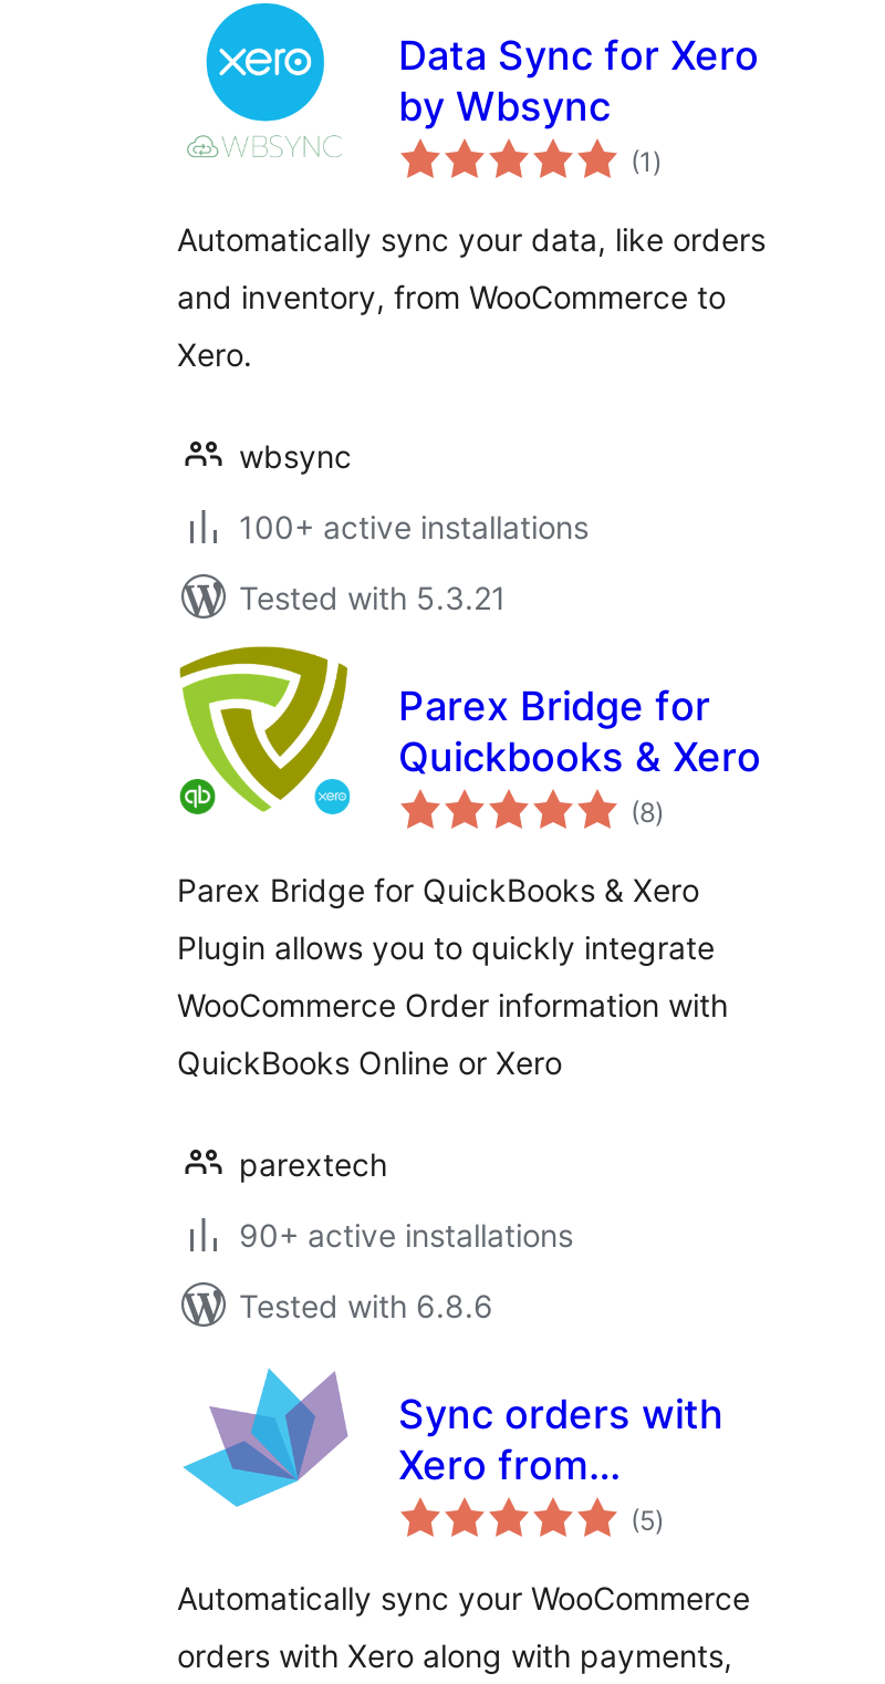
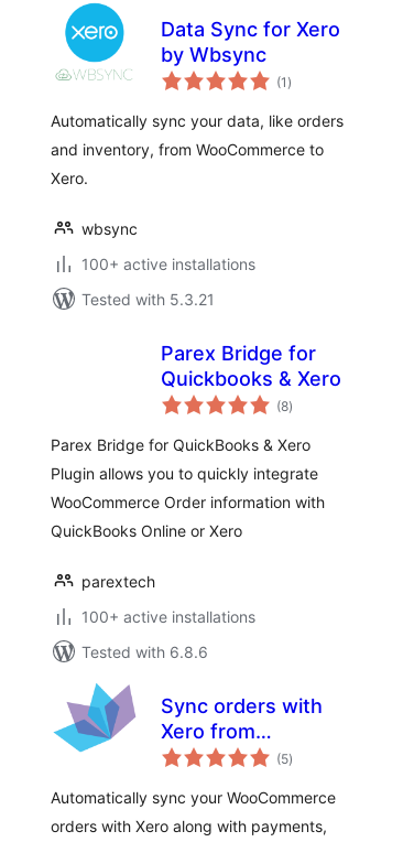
[177,643,352,818] [image] -> none
[239,1216,573,1254] 90+ active installations -> [81,607,255,626] 100+ active installations

